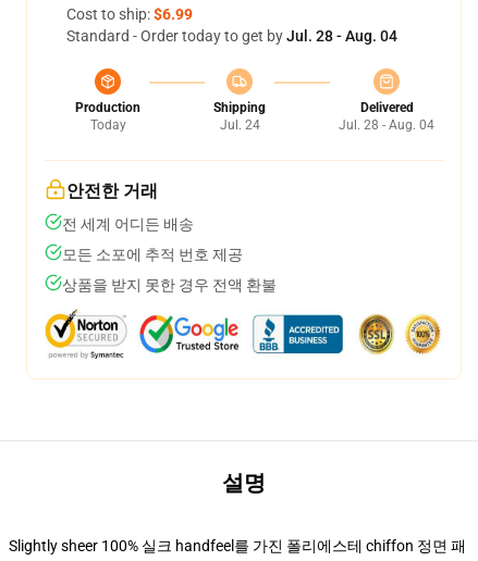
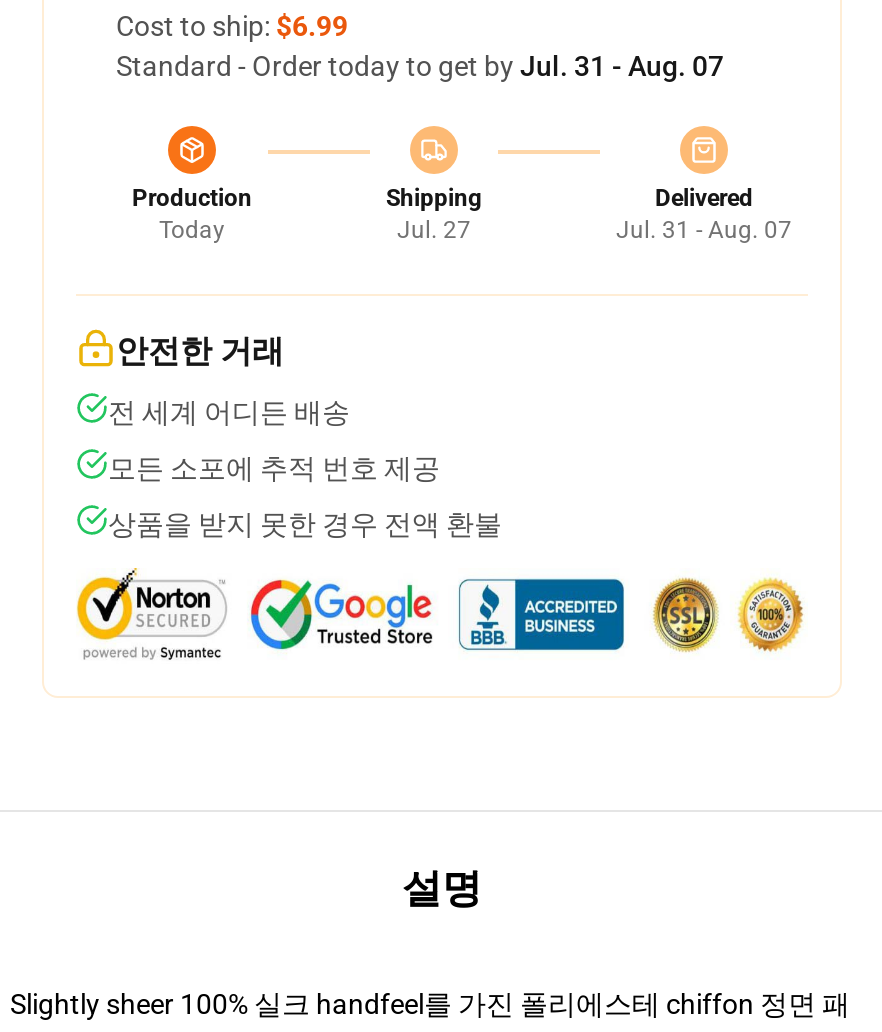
[66,27,397,45] Standard - Order today to get by Jul. 28 - Aug. 04 -> [116,50,724,82] Standard - Order today to get by Jul. 31 - Aug. 07
[219,117,260,133] Jul. 24 -> [397,216,471,244] Jul. 27
[339,117,434,133] Jul. 28 - Aug. 04 -> [616,216,792,244] Jul. 31 - Aug. 07

